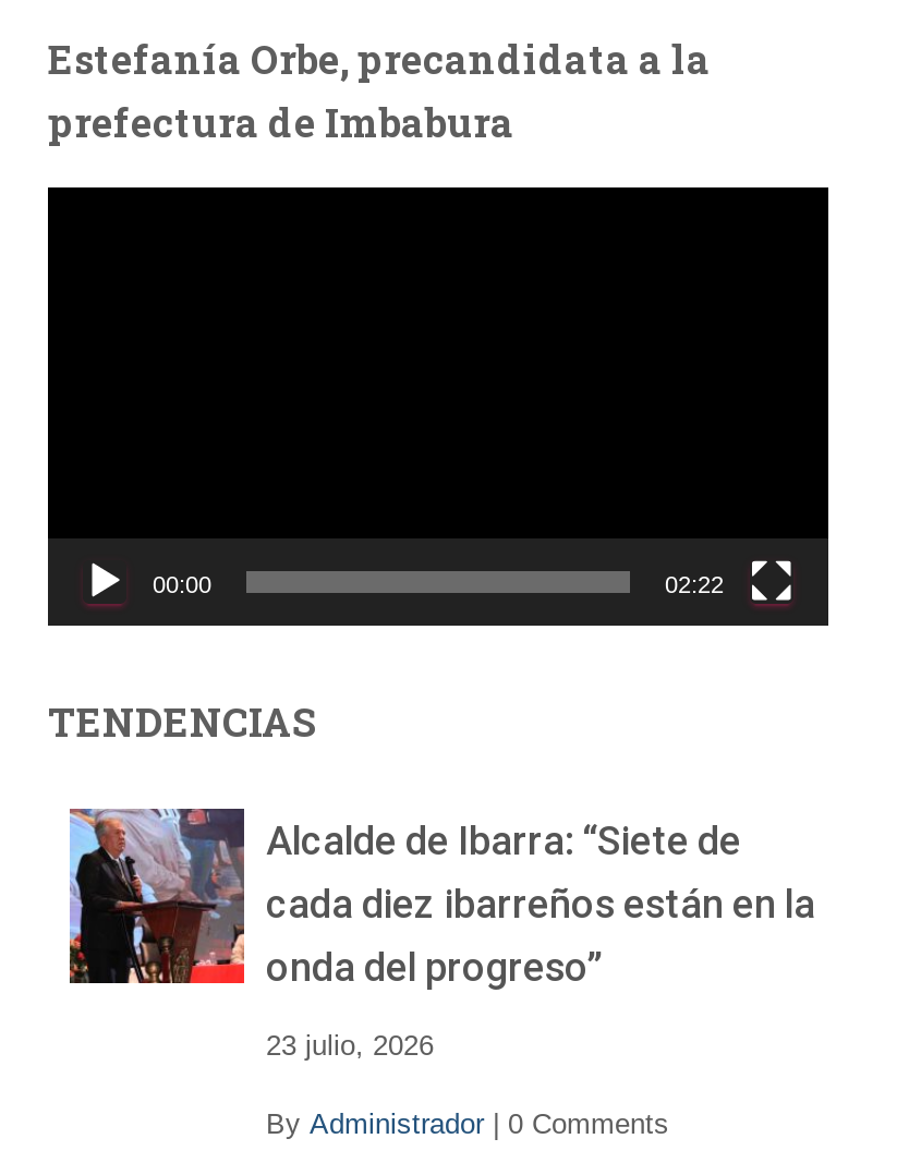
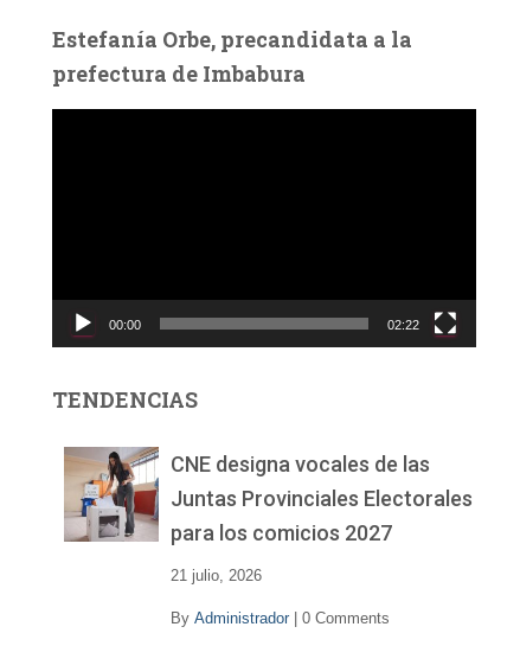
[70,809,815,991] [image] | Alcalde de Ibarra: “Siete de | cada diez ibarreños están en la | onda del progreso” -> [63,447,473,546] [image] | CNE designa vocales de las | Juntas Provinciales Electorales | para los comicios 2027
[266,1030,434,1063] 23 julio, 2026 -> [171,567,262,585] 21 julio, 2026

